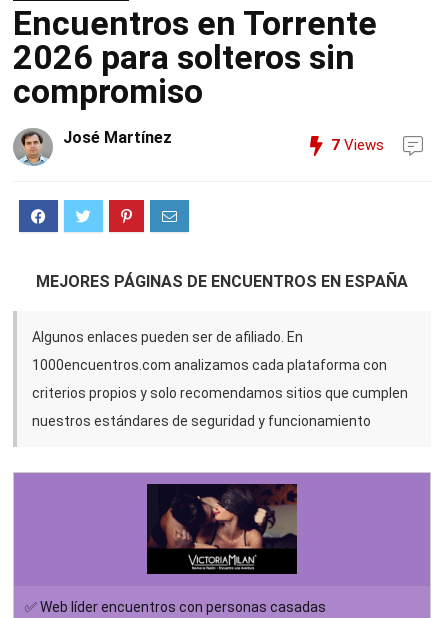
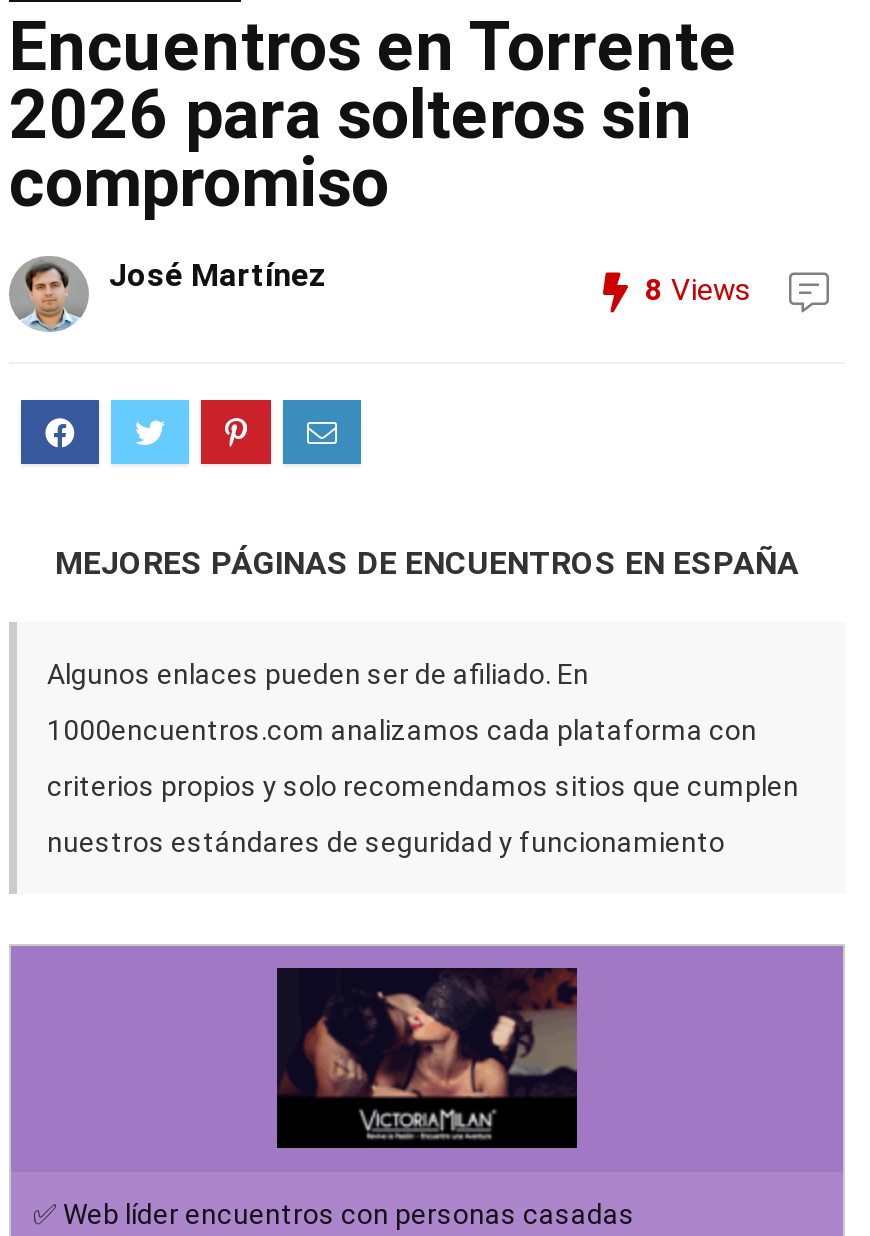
[331,136,384,154] 7 Views -> [645,272,751,308] 8 Views

